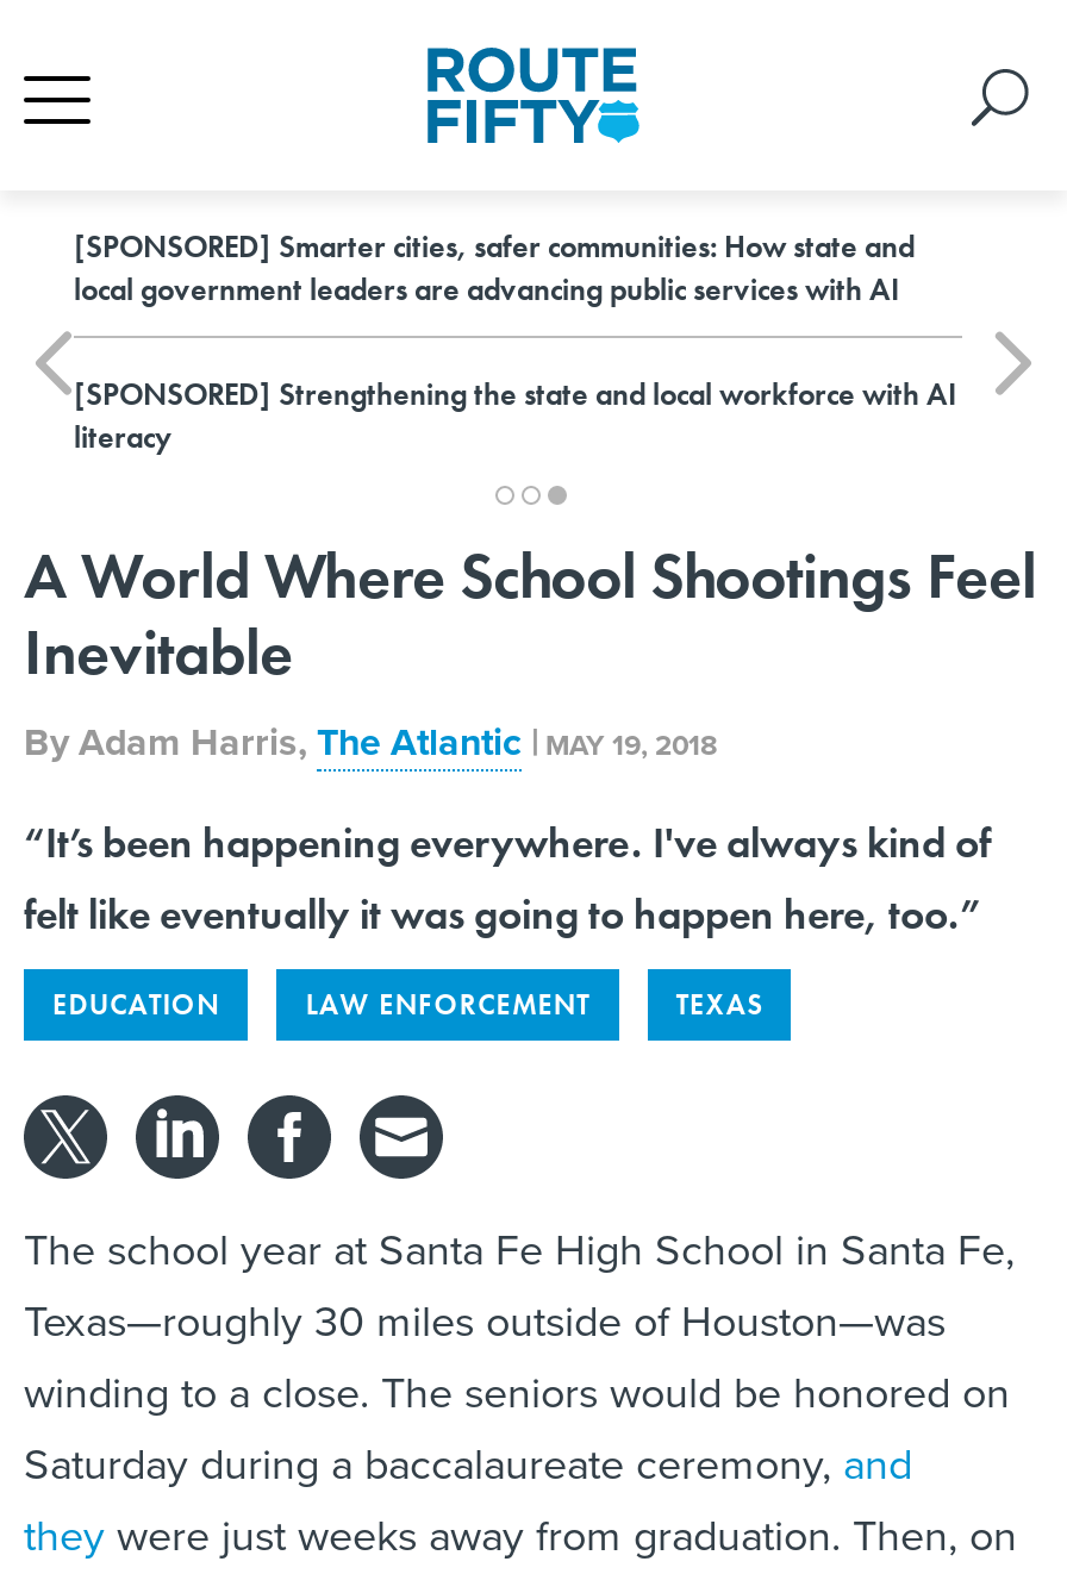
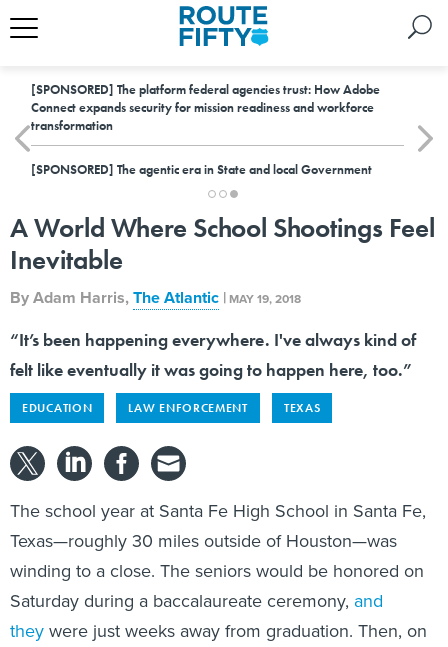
[74,226,915,310] [SPONSORED] Smarter cities, safer communities: How state and | local government leaders are advancing public services with AI -> [31,81,380,134] [SPONSORED] The platform federal agencies trust: How Adobe | Connect expands security for mission readiness and workforce | transformation
[74,374,957,457] [SPONSORED] Strengthening the state and local workforce with AI | literacy -> [31,161,372,178] [SPONSORED] The agentic era in State and local Government

